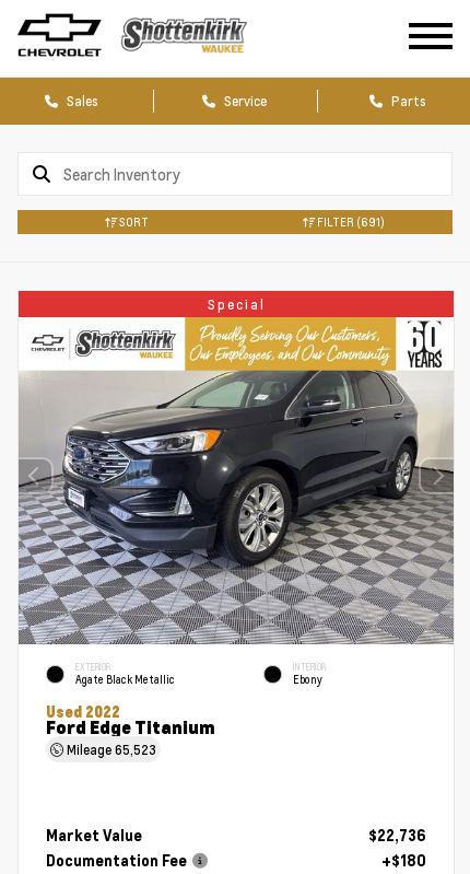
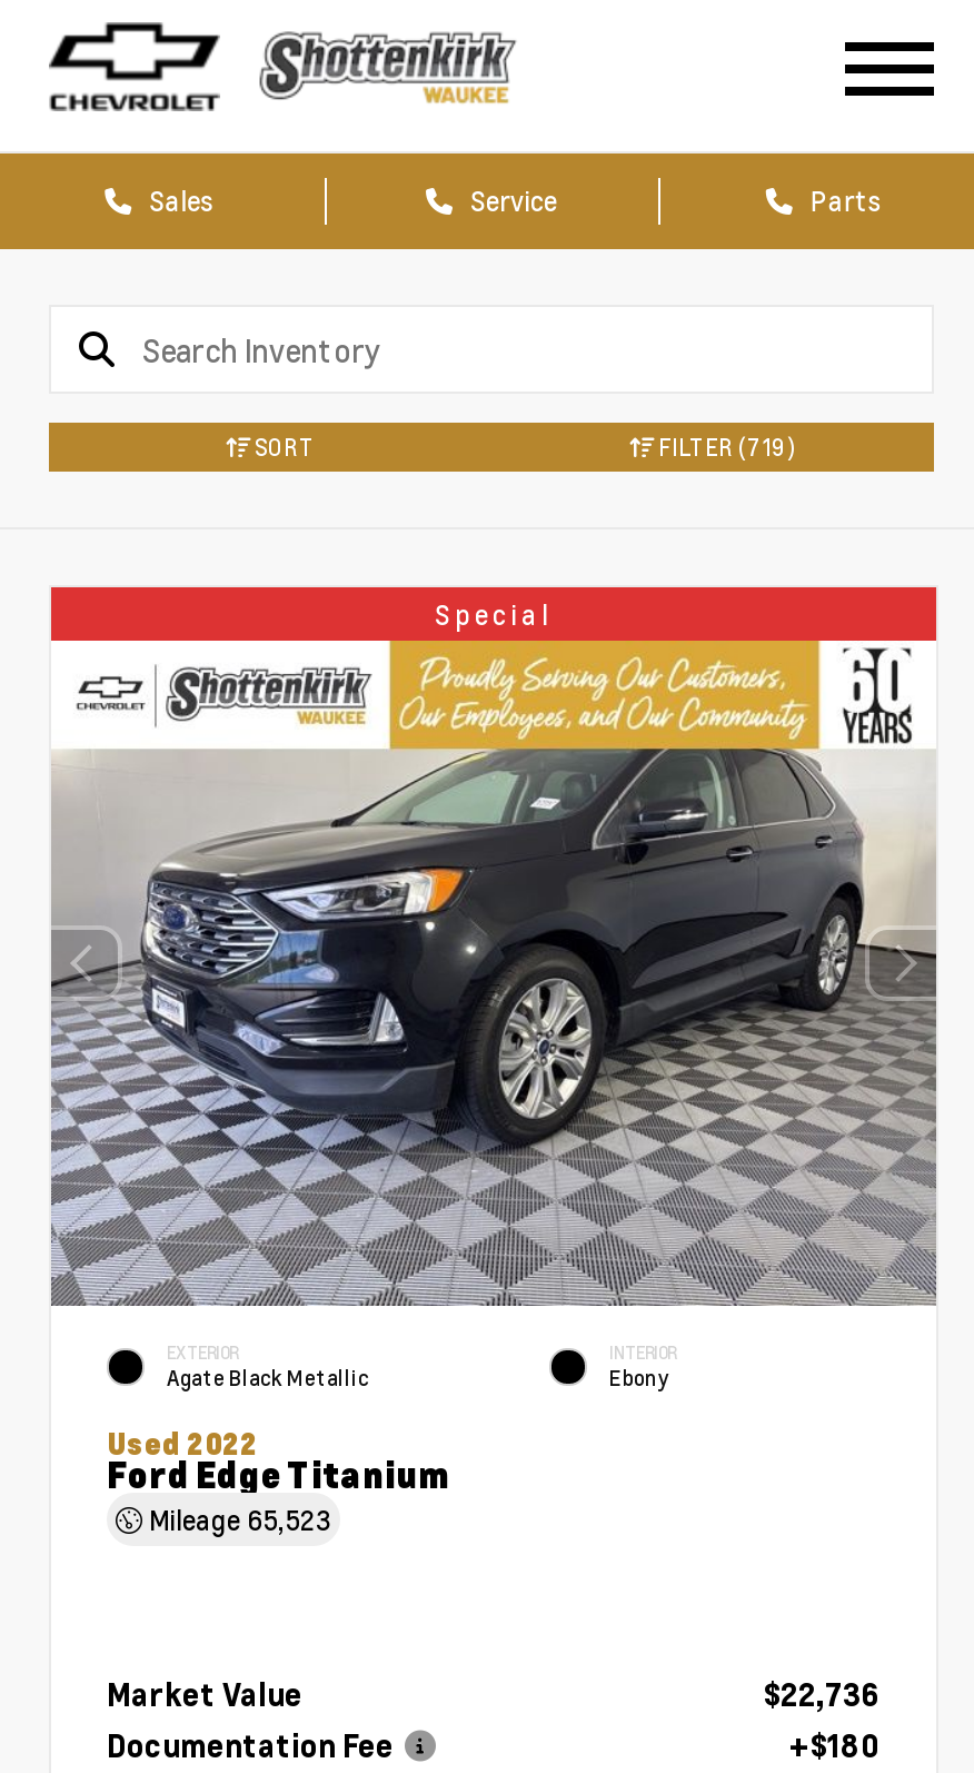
[315,214,385,229] FILTER (691) -> [654,431,796,462] FILTER (719)

